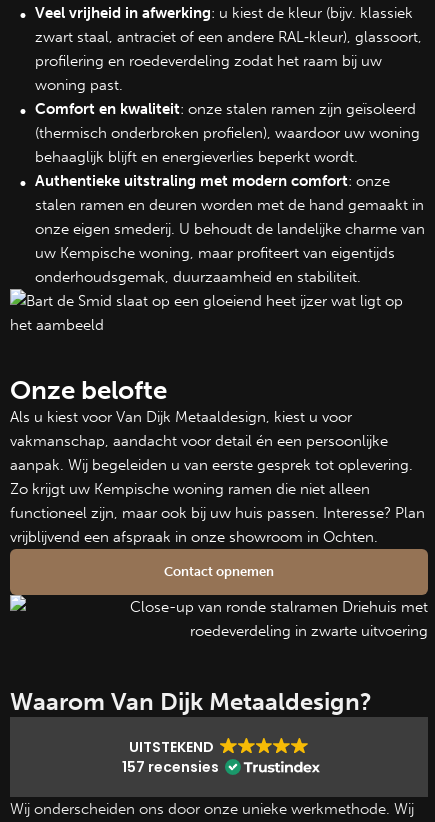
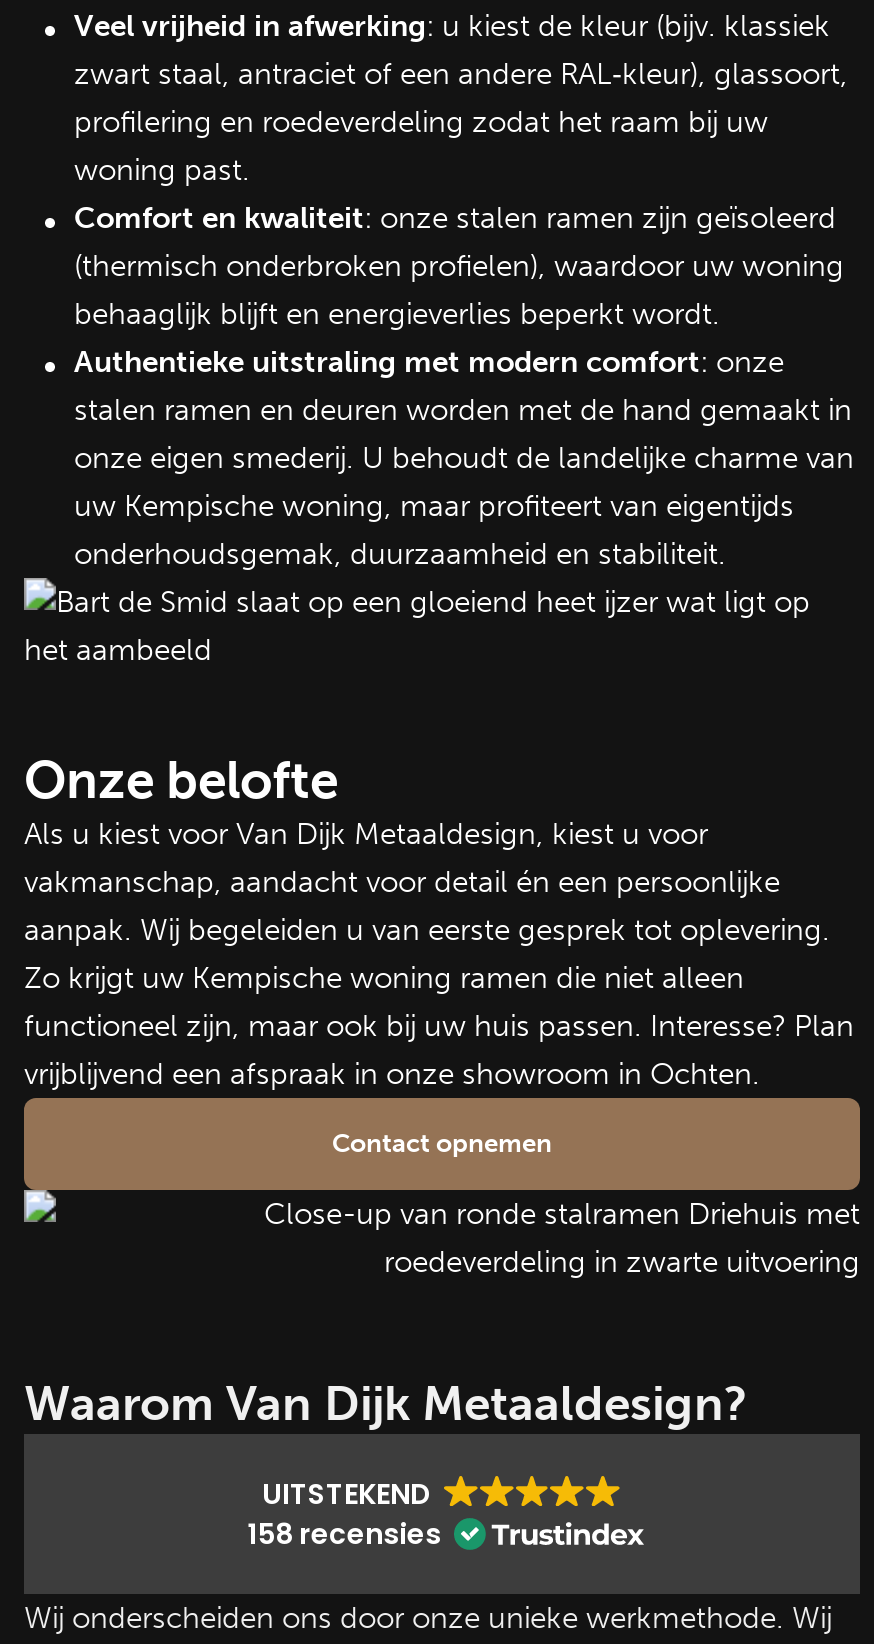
[121,757,218,777] 157 recensies -> [247,1514,441,1554] 158 recensies

